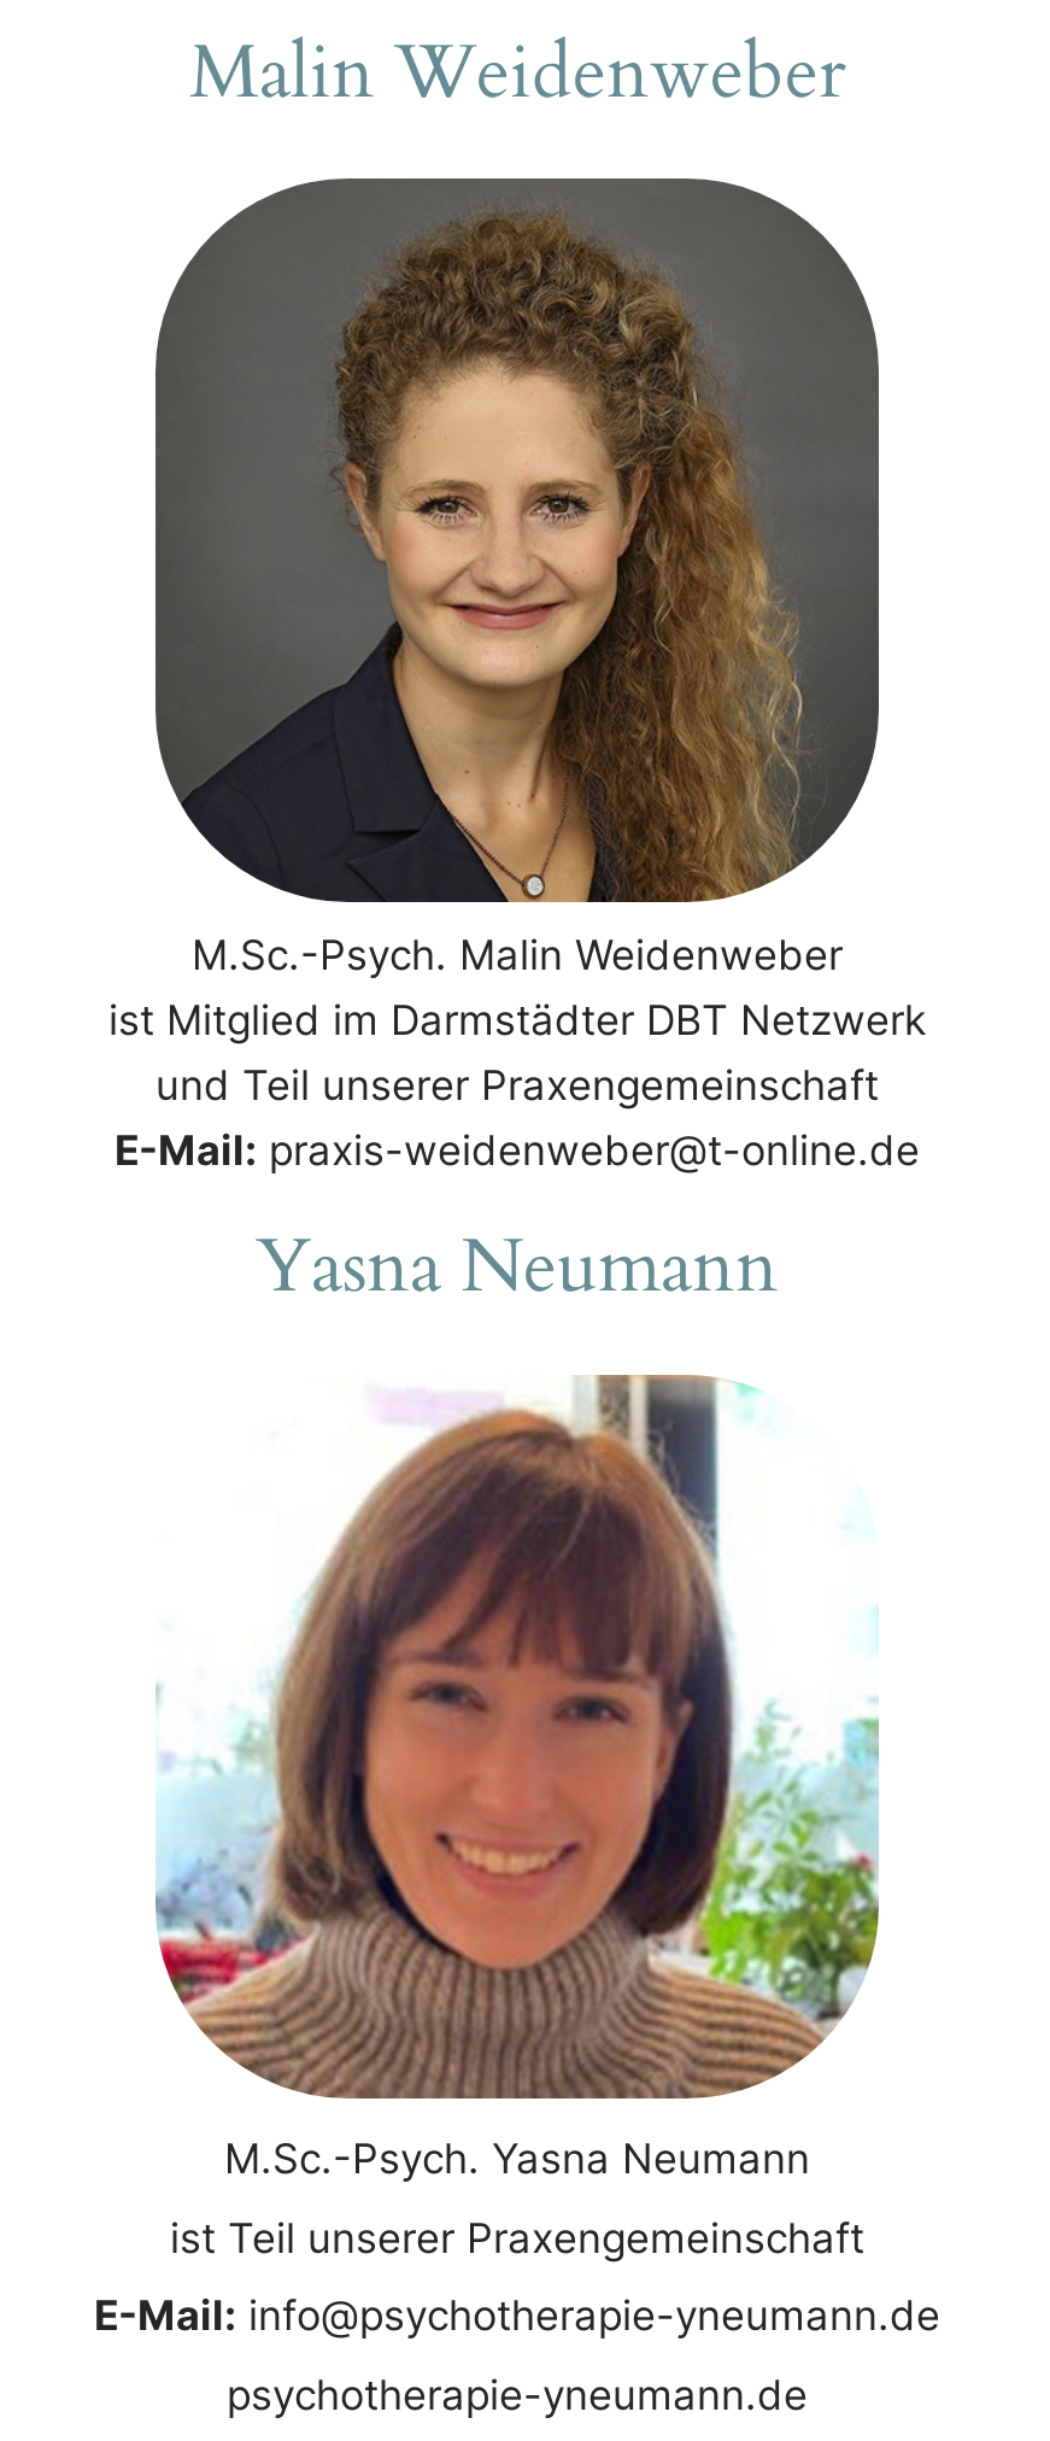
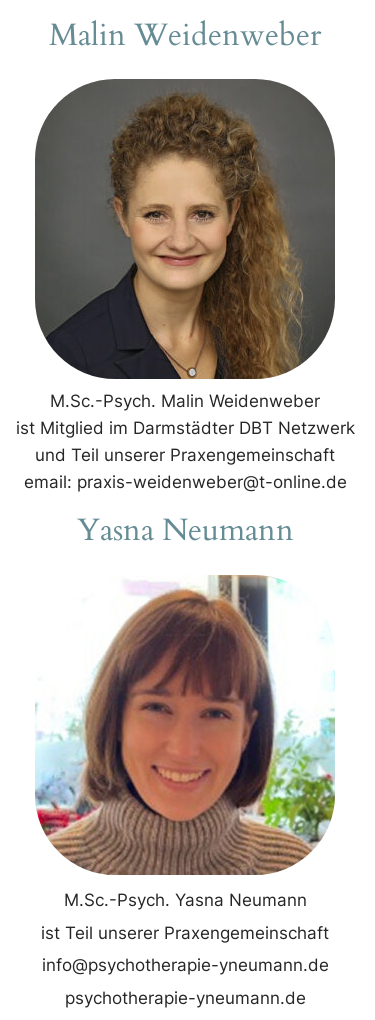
[115,1125,920,1174] E-Mail: praxis-weidenweber@t-online.de -> [23,472,346,492] email: praxis-weidenweber@t-online.de
[94,2292,940,2341] E-Mail: info@psychotherapie-yneumann.de -> [41,955,328,975] info@psychotherapie-yneumann.de

